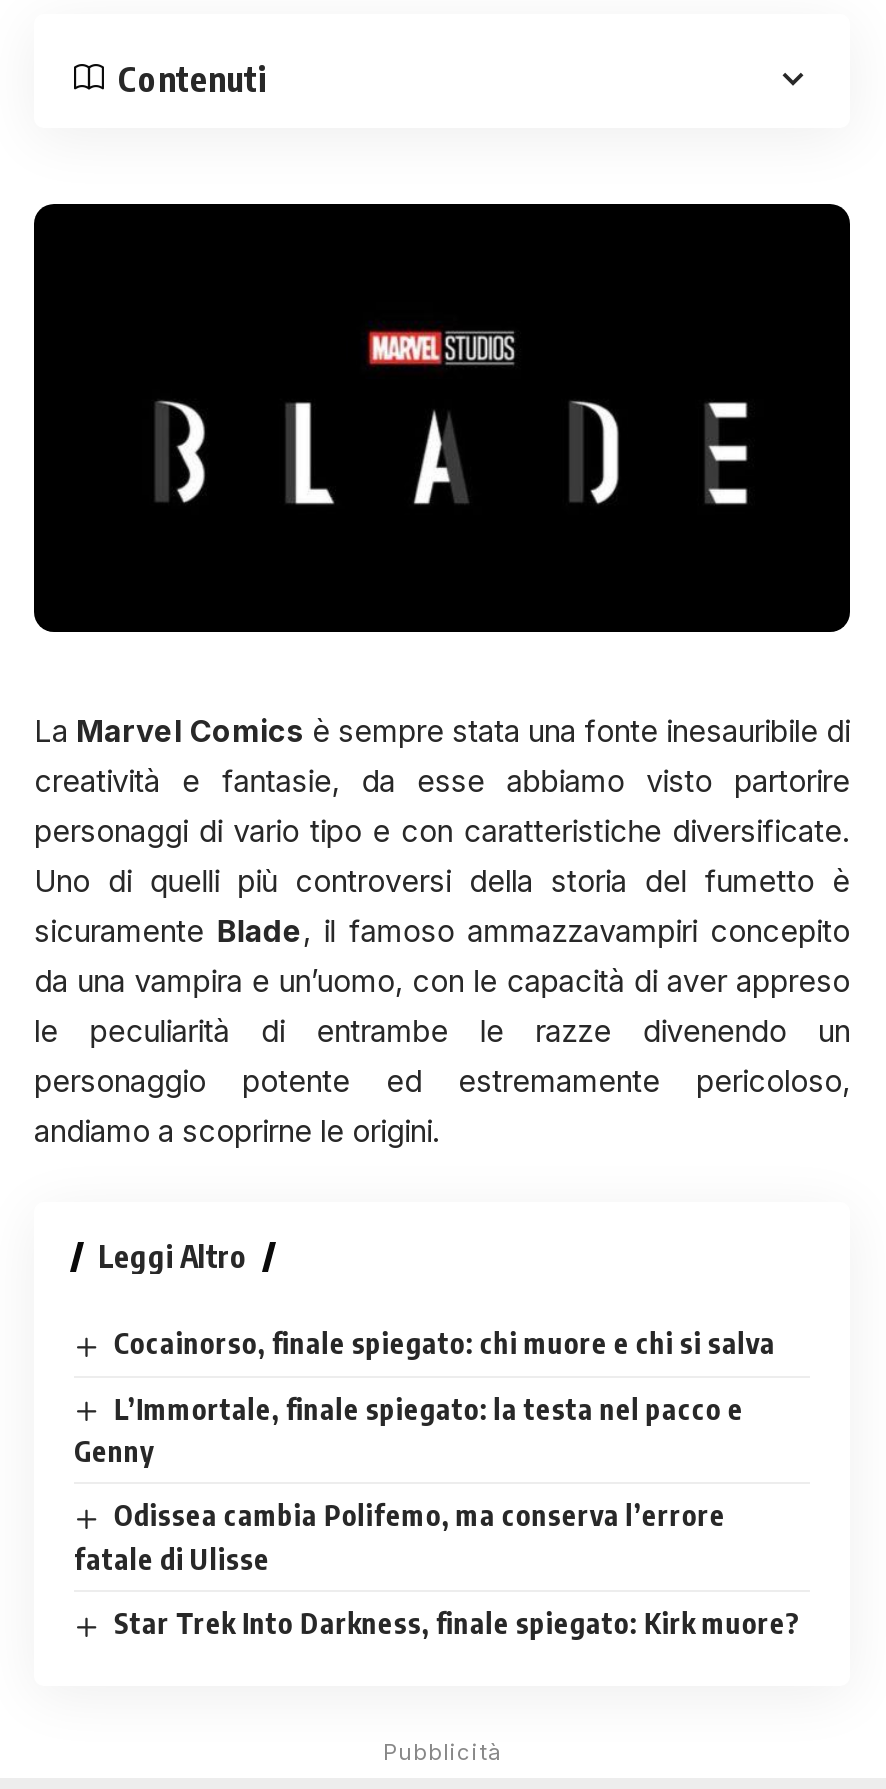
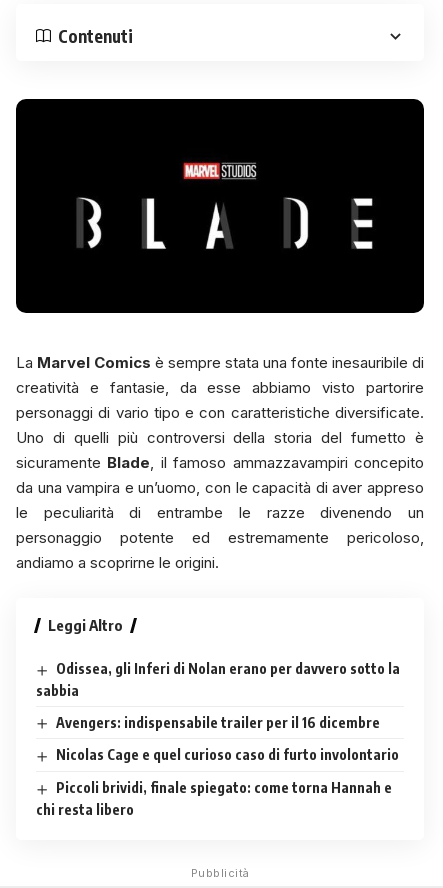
[114,1326,776,1360] Cocainorso, finale spiegato: chi muore e chi si salva -> [36,660,400,698] Odissea, gli Inferi di Nolan erano per davvero sotto la | sabbia
[74,1391,744,1468] L’Immortale, finale spiegato: la testa nel pacco e | Genny -> [56,713,380,730] Avengers: indispensabile trailer per il 16 dicembre
[74,1498,726,1576] Odissea cambia Polifemo, ma conserva l’errore | fatale di Ulisse -> [56,746,399,763] Nicolas Cage e quel curioso caso di furto involontario
[114,1606,802,1640] Star Trek Into Darkness, finale spiegato: Kirk muore? -> [36,779,392,817] Piccoli brividi, finale spiegato: come torna Hannah e | chi resta libero

